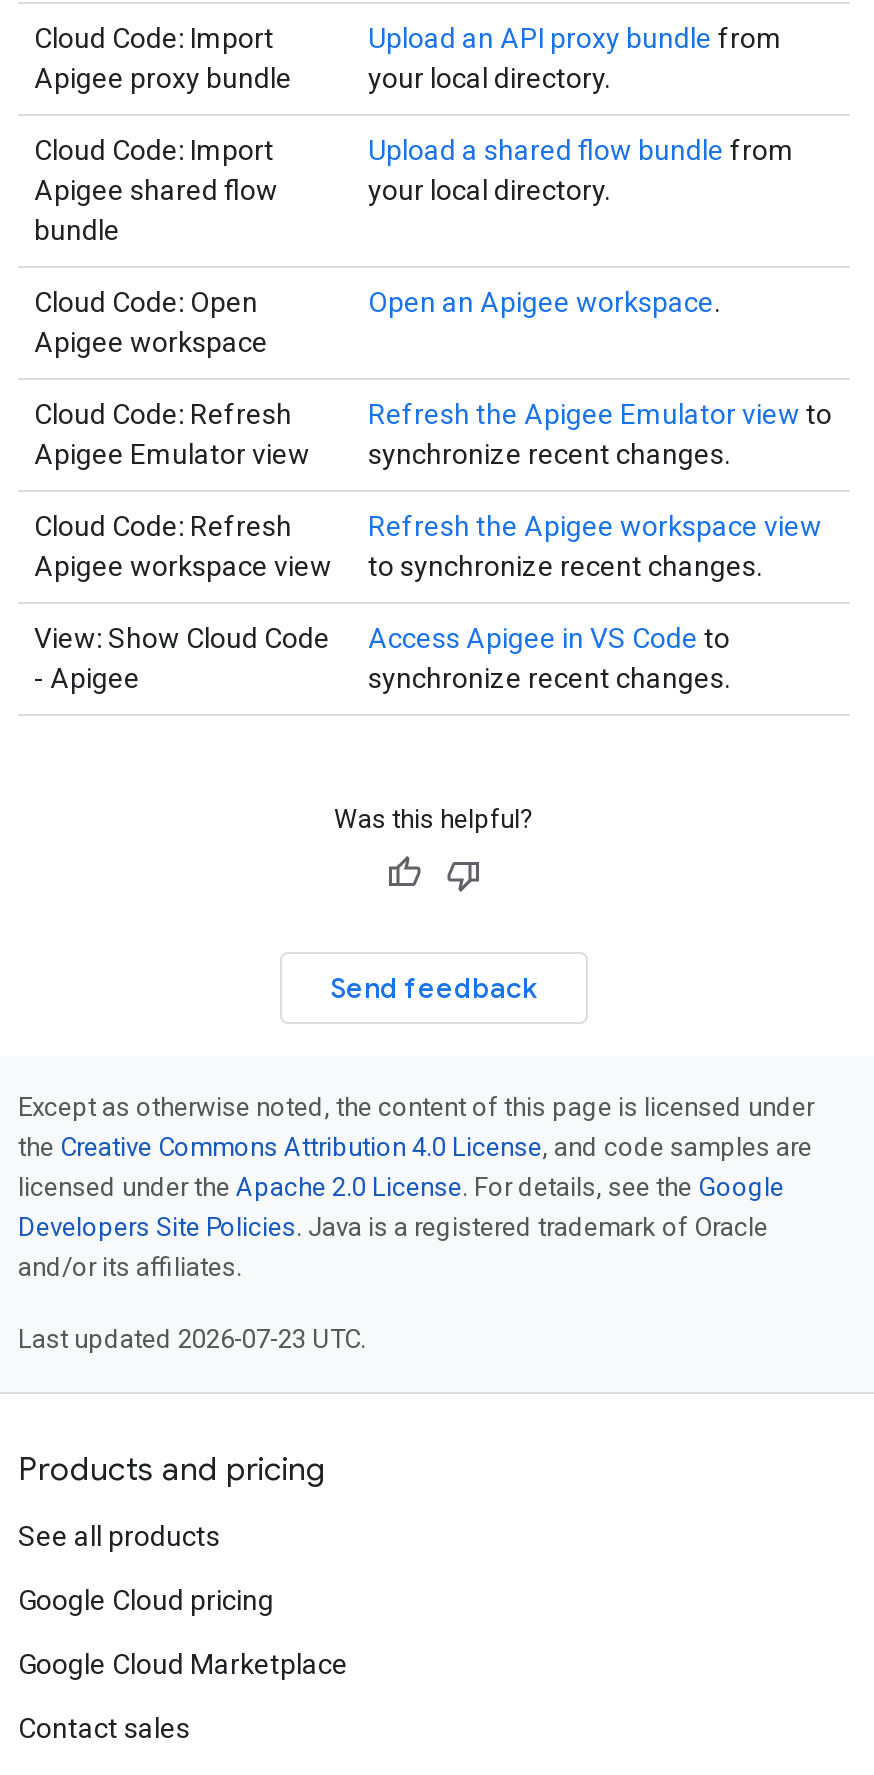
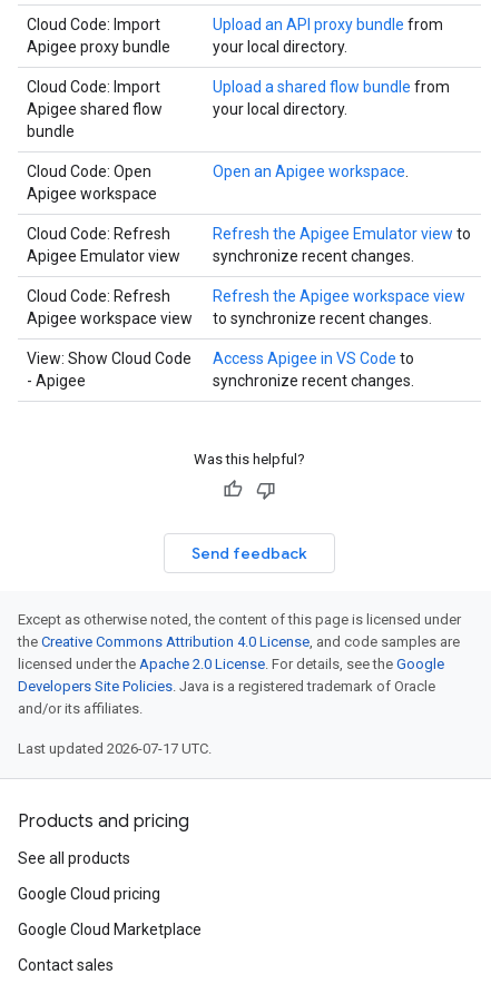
[18,1324,366,1354] Last updated 2026-07-23 UTC. -> [18,740,212,757] Last updated 2026-07-17 UTC.

